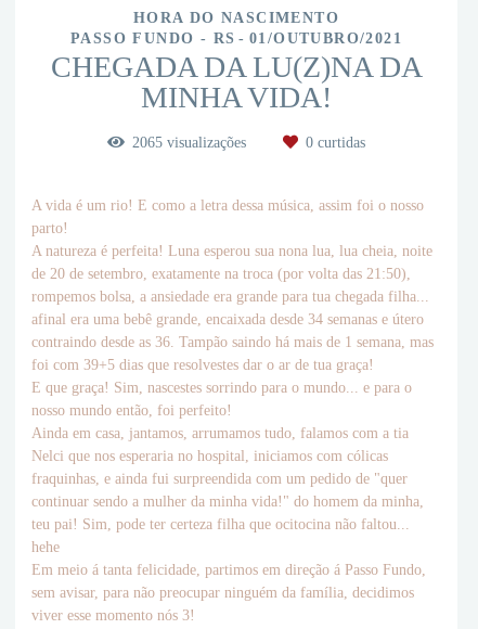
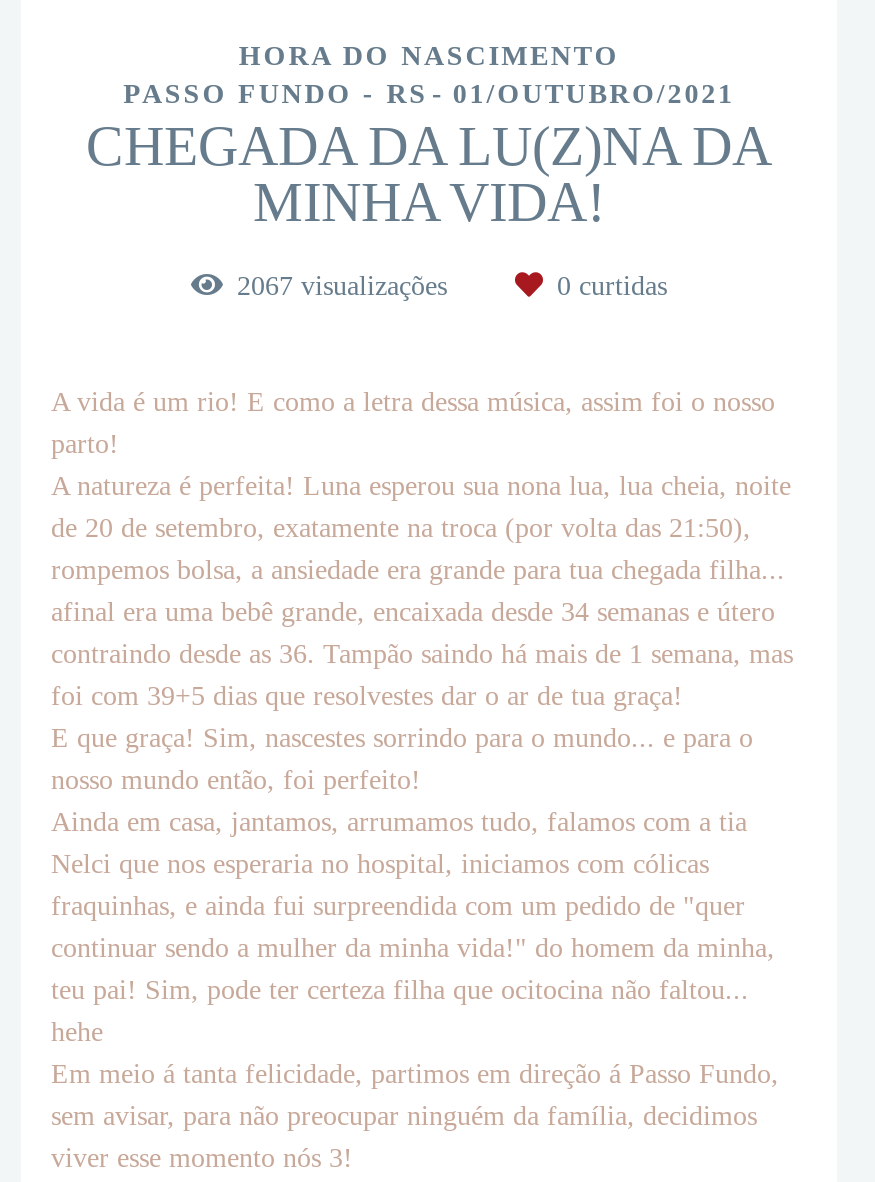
[132,134,250,151] 2065 visualizações -> [237,271,455,301] 2067 visualizações

